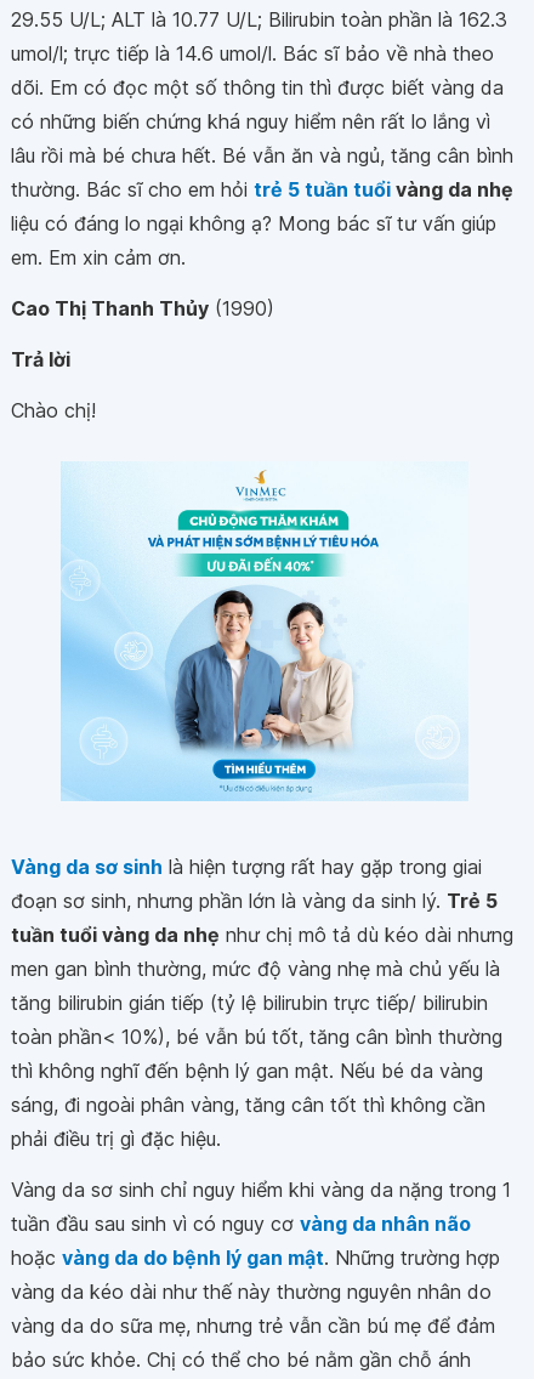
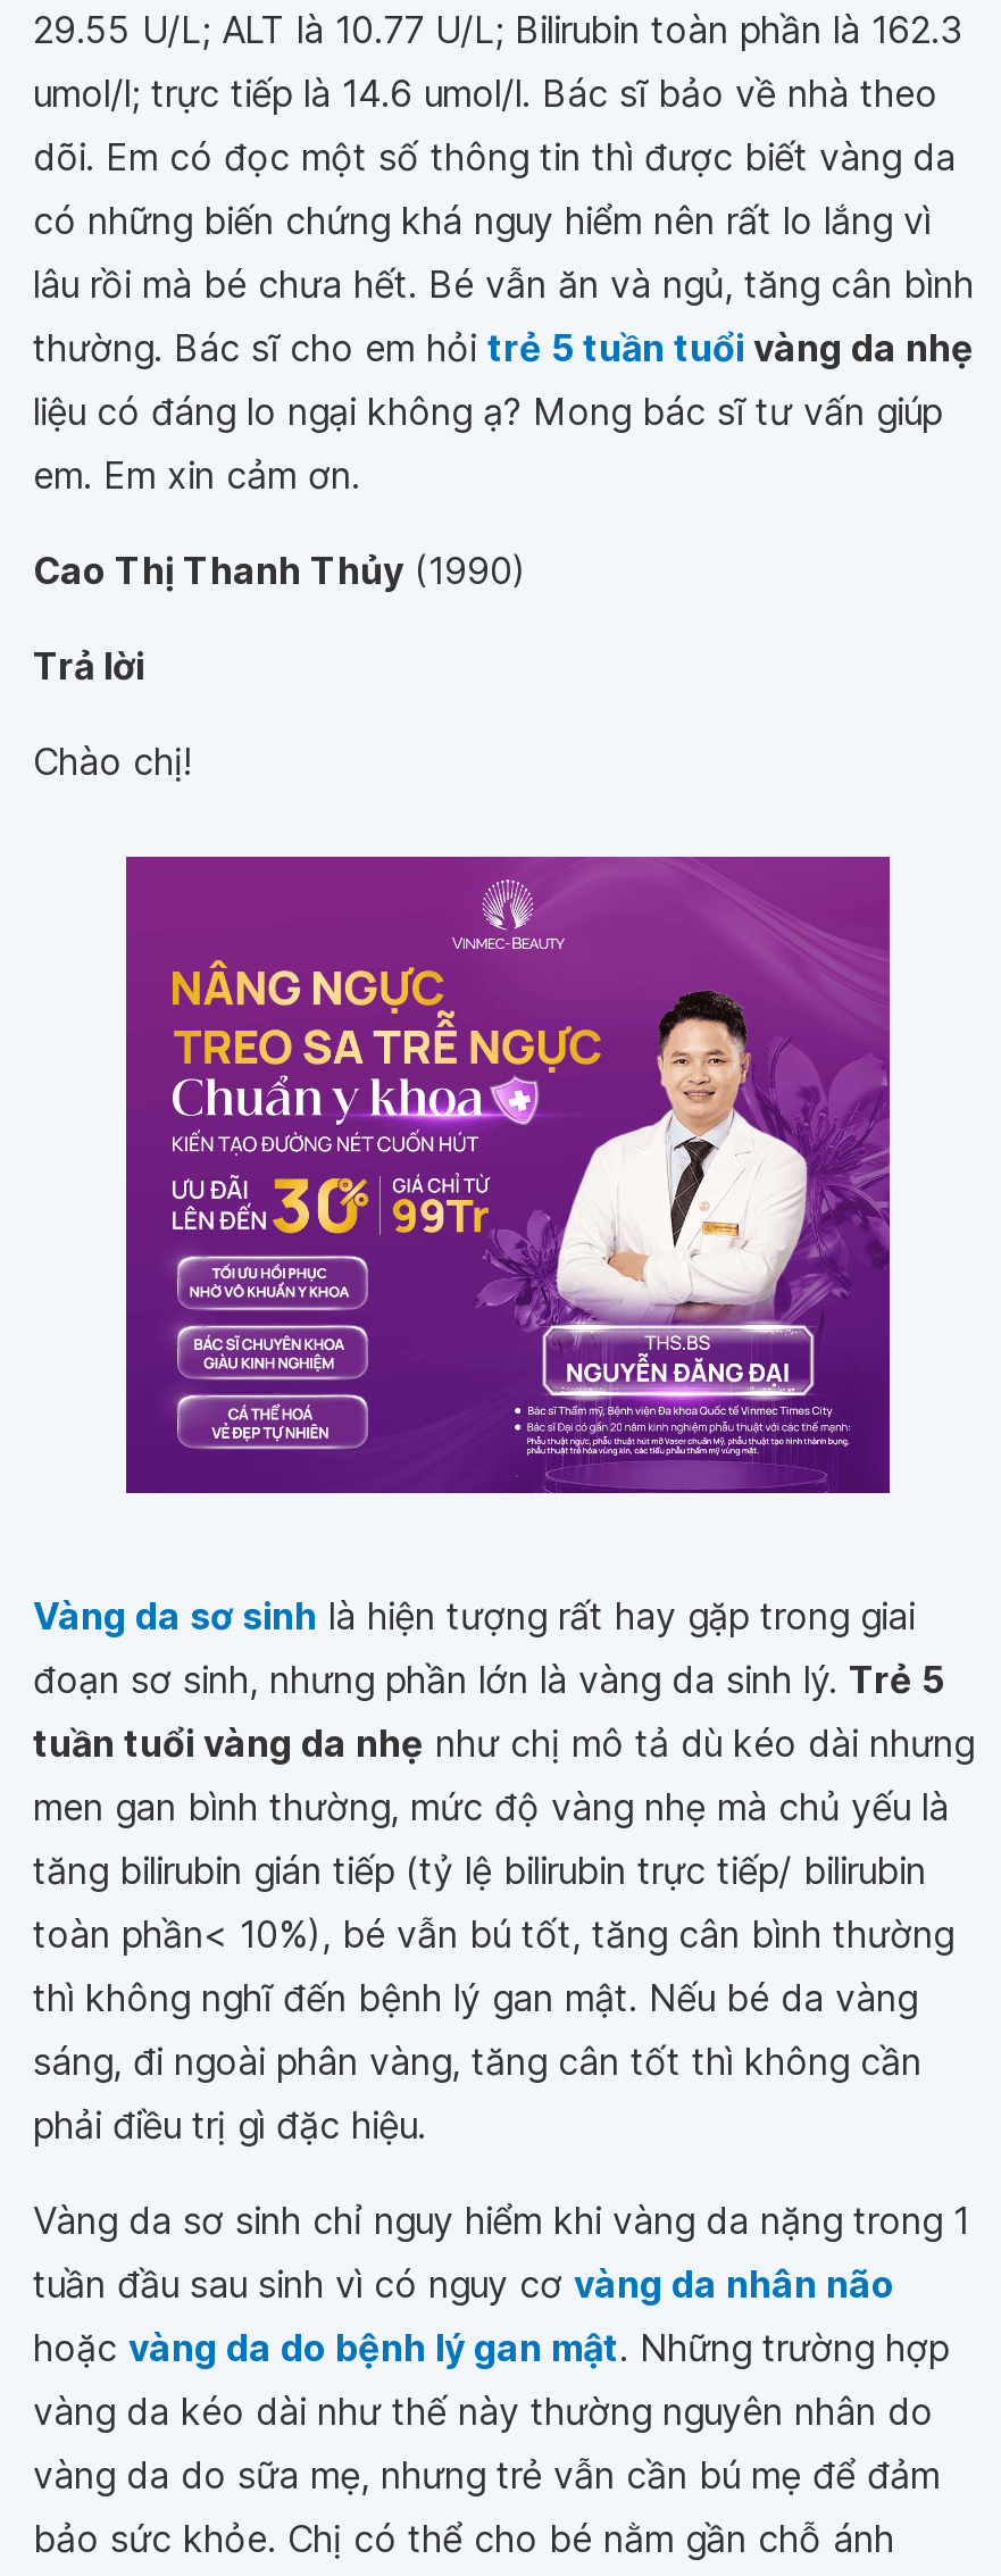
[59,459,468,801] [image] -> [124,855,892,1495] [image]

